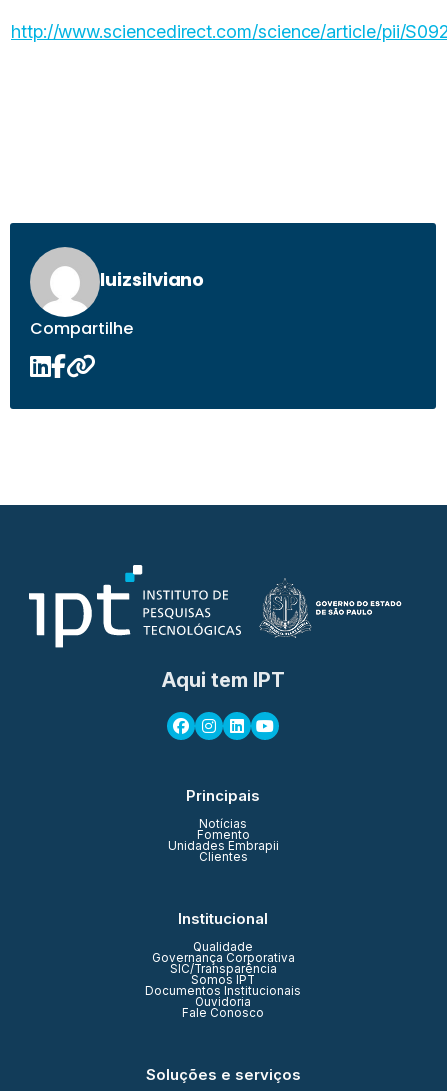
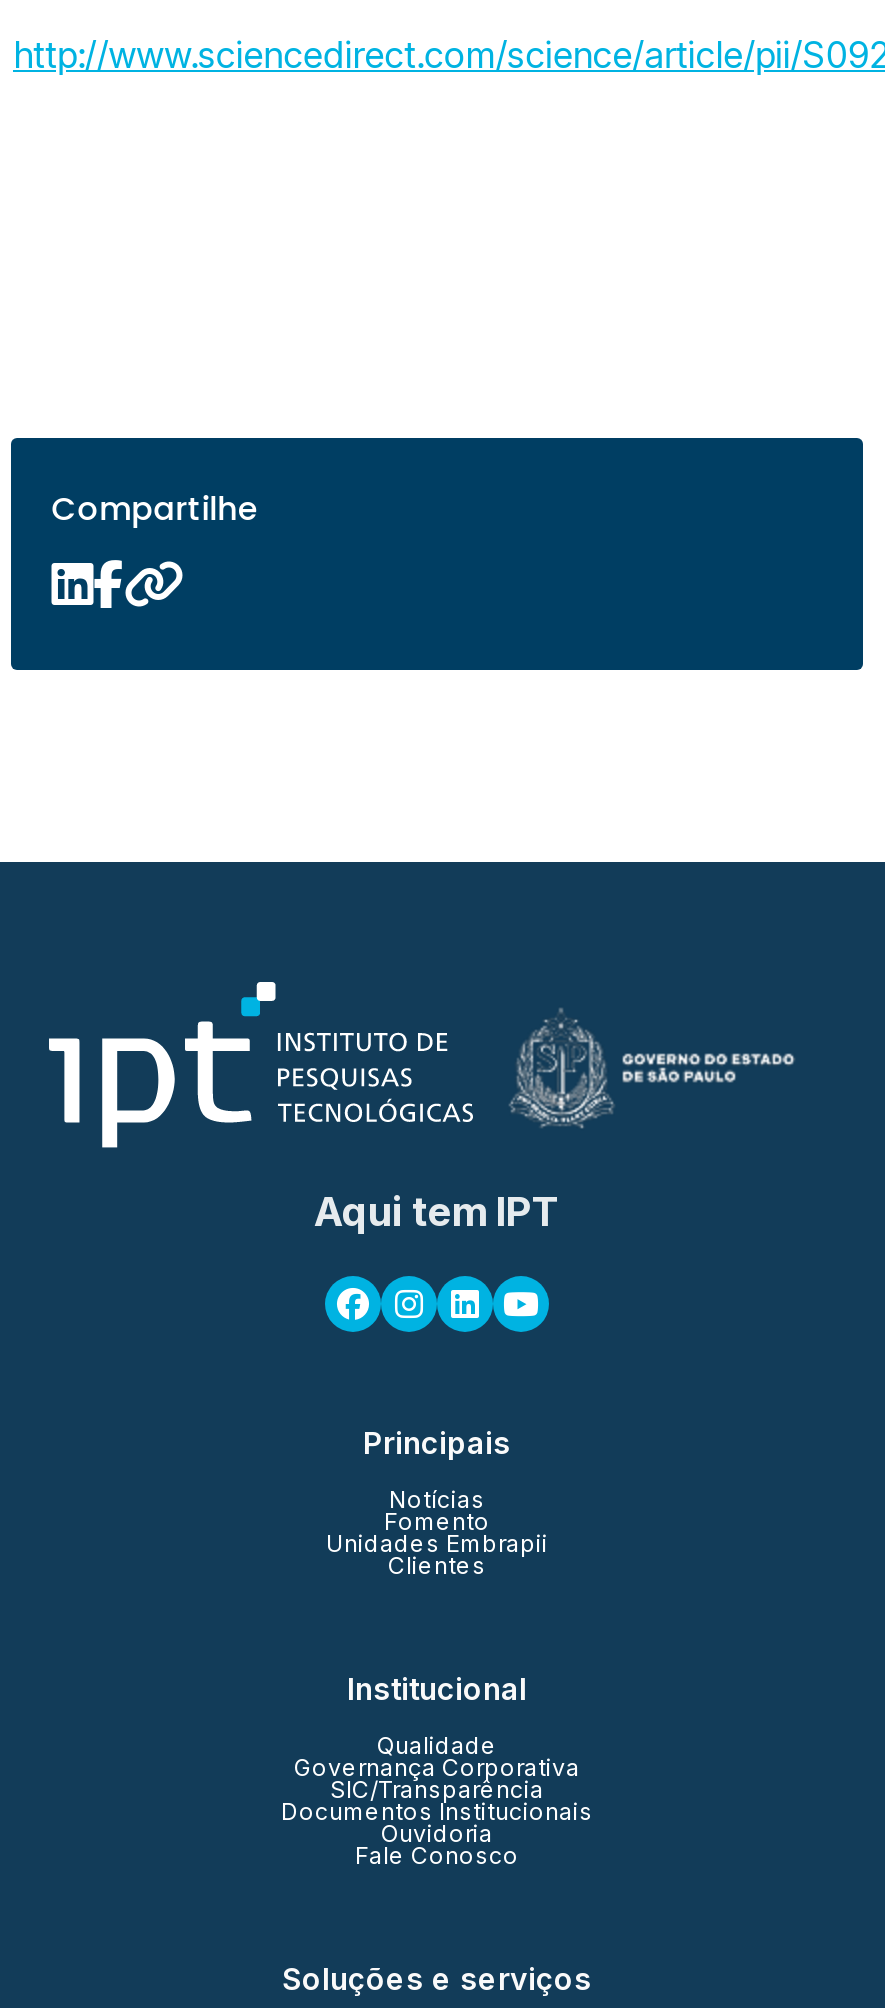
[29,246,204,315] [image] | luizsilviano -> none
[191,973,255,987] Somos IPT -> none

